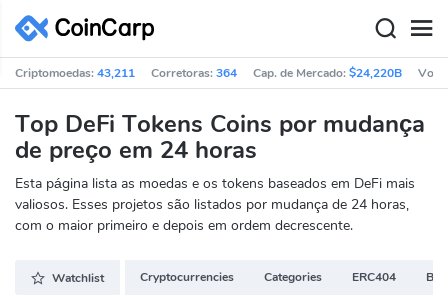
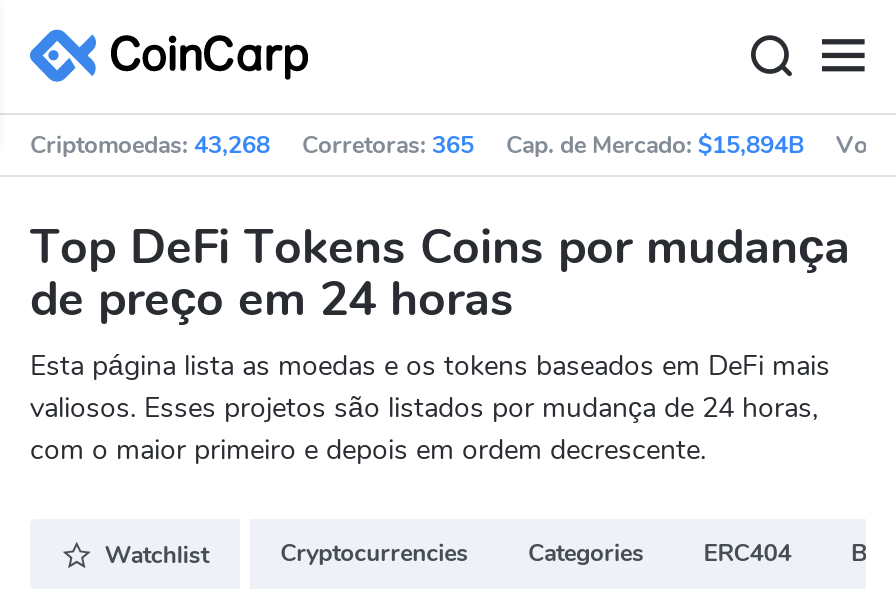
[15,65,135,81] Criptomoedas: 43,211 -> [30,129,270,161] Criptomoedas: 43,268
[151,65,237,81] Corretoras: 364 -> [302,129,474,161] Corretoras: 365
[253,65,402,81] Cap. de Mercado: $24,220B -> [506,129,804,161] Cap. de Mercado: $15,894B

